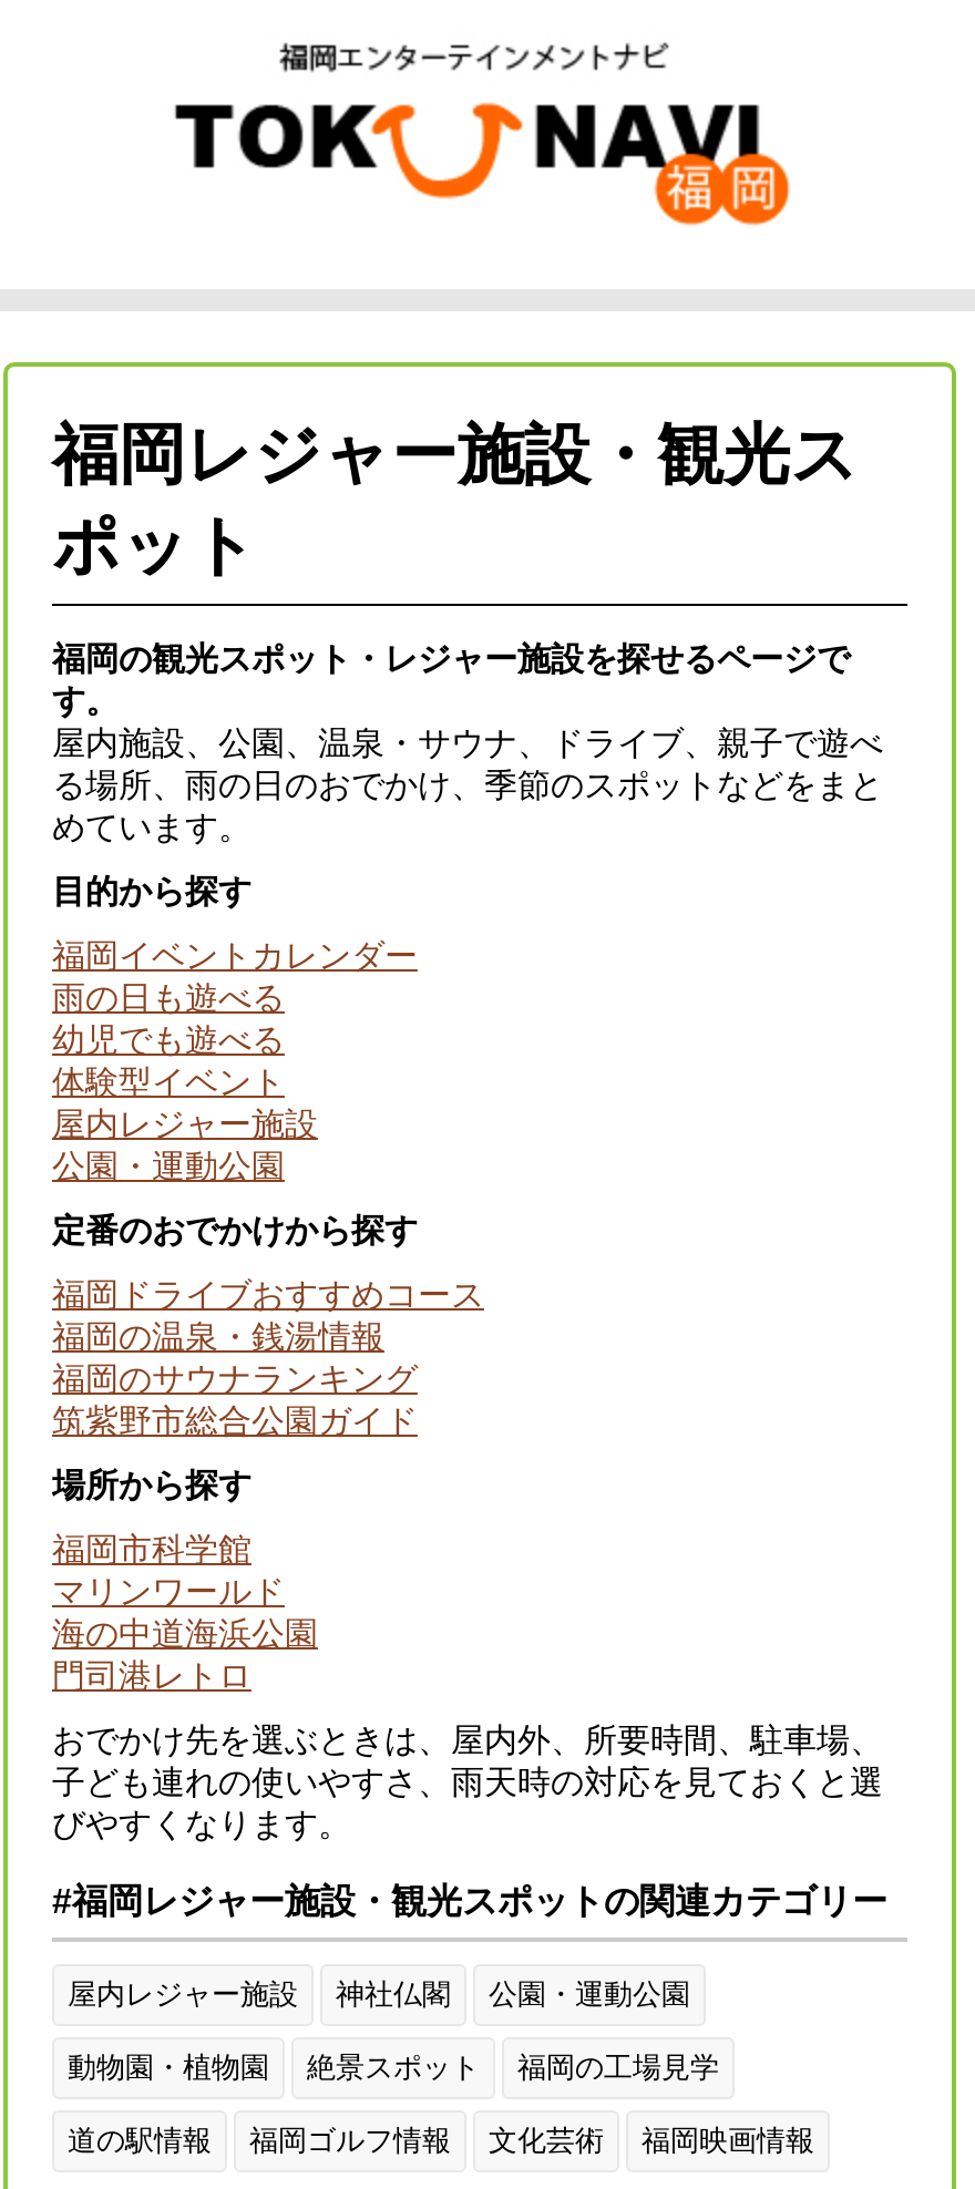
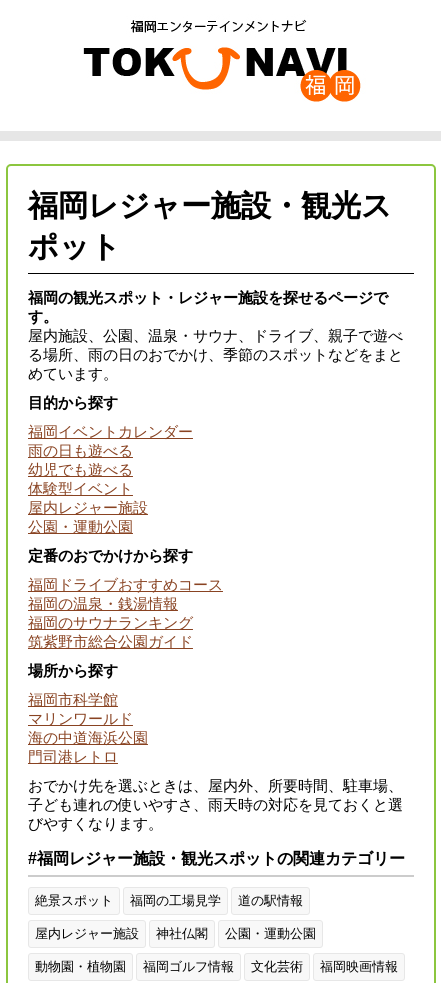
moved [68,1977,690,2084] -> [35,926,316,974]: 屋内レジャー施設 | 公園・運動公園 | 動物園・植物園
moved [68,2051,719,2157] -> [35,893,303,908]: 絶景スポット | 福岡の工場見学 | 道の駅情報

